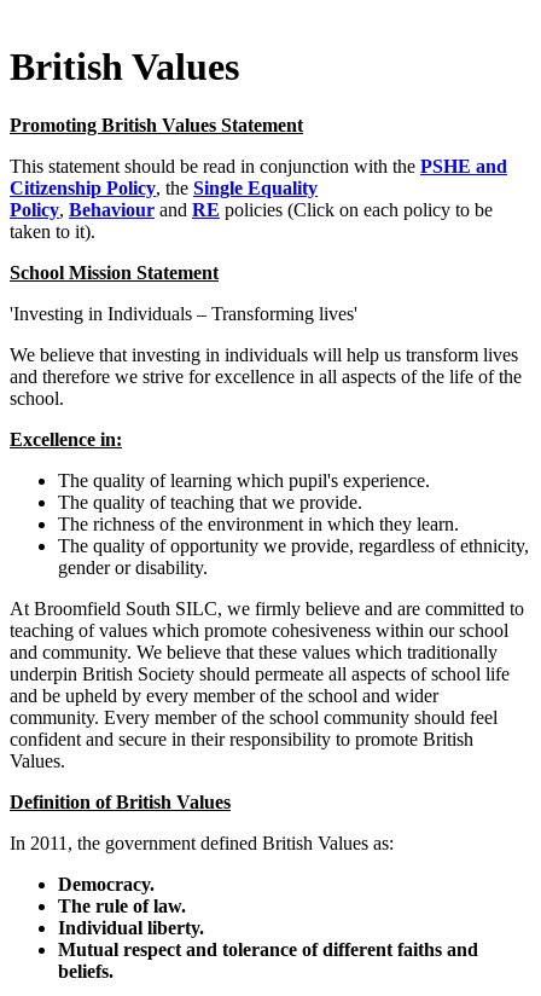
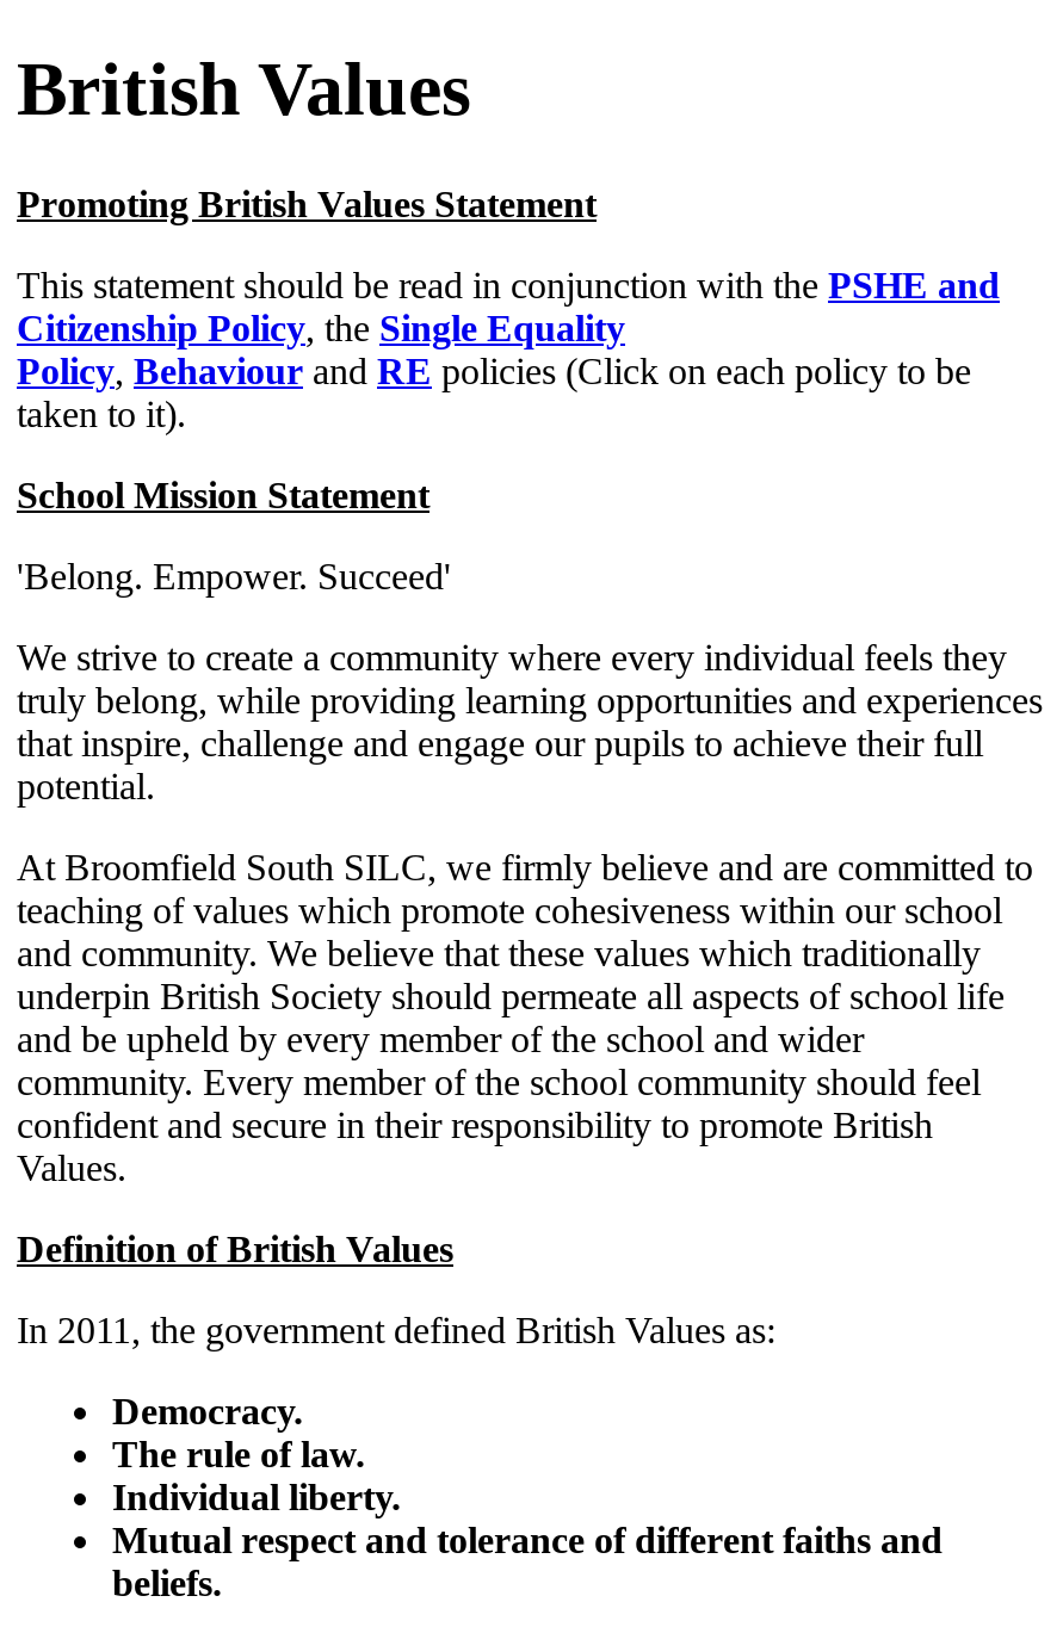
[10,304,529,578] 'Investing in Individuals – Transforming lives' | We believe that investing in individuals will help us transform lives | and therefore we strive for excellence in all aspects of the life of the | school. | Excellence in: | The quality of learning which pupil's experience. | The quality of teaching that we provide. | The richness of the environment in which they learn. | The quality of opportunity we provide, regardless of ethnicity, | gender or disability. -> [17,556,1043,807] 'Belong. Empower. Succeed' | We strive to create a community where every individual feels they | truly belong, while providing learning opportunities and experiences | that inspire, challenge and engage our pupils to achieve their full | potential.

